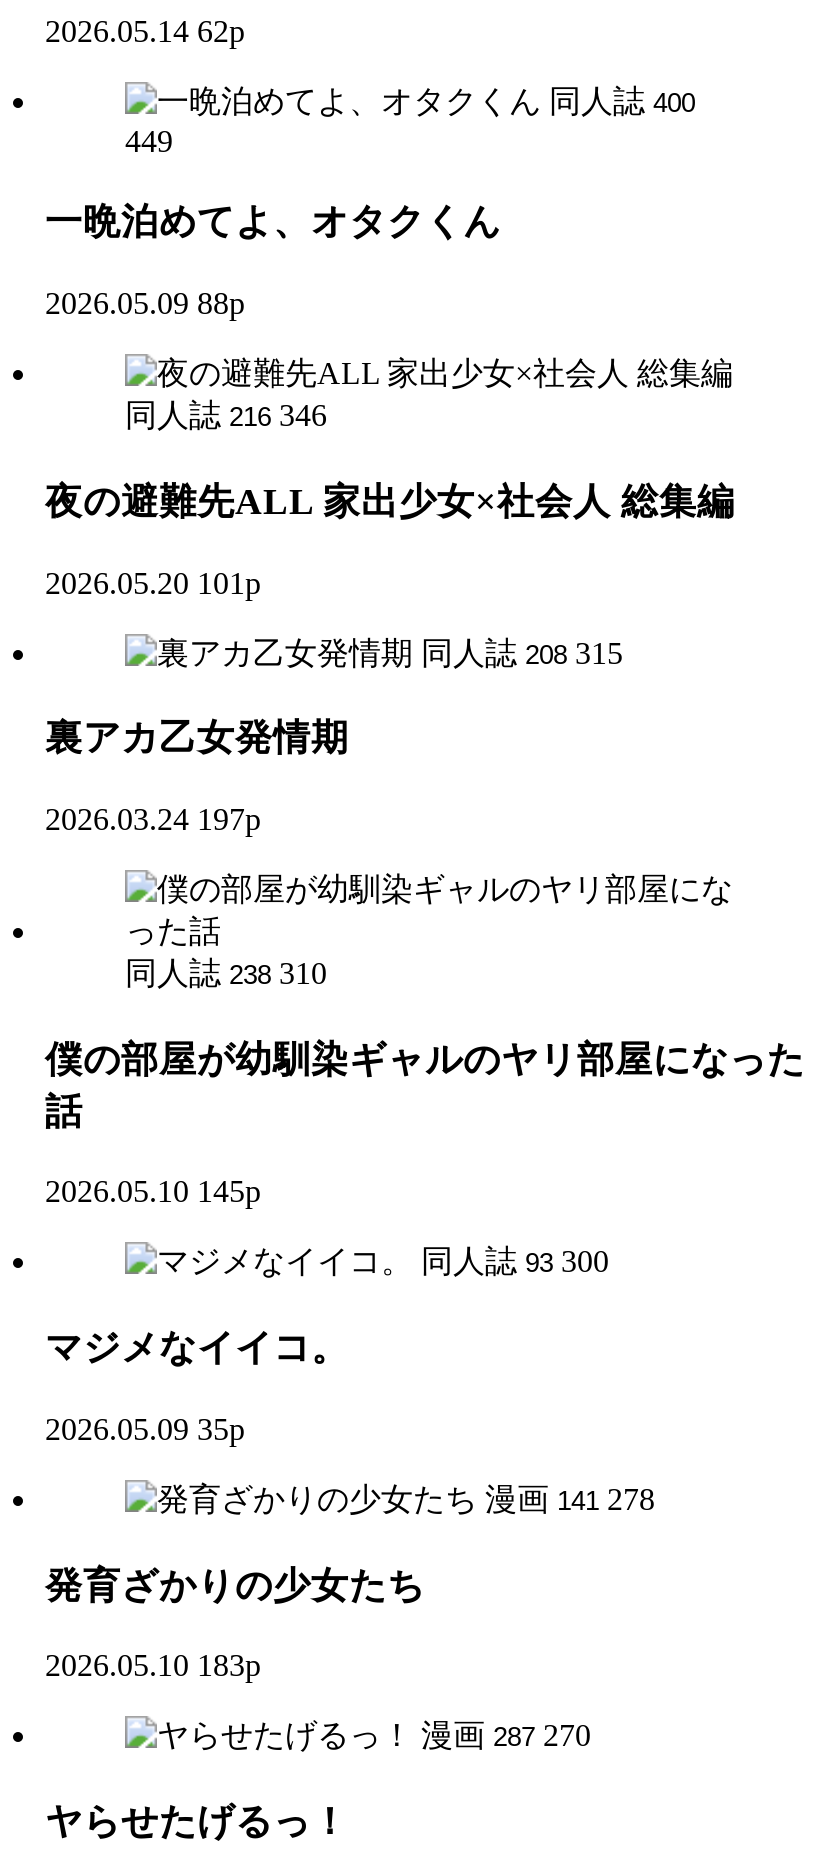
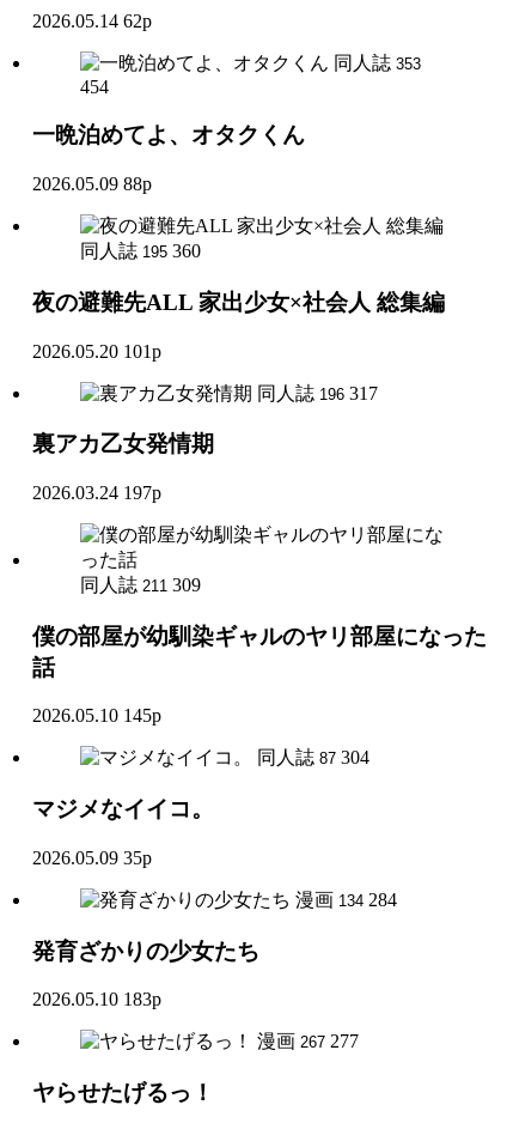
[549,83,695,117] 同人誌 400 -> [334,52,421,73] 同人誌 353
[125,123,173,157] 449 -> [80,76,109,96] 454
[125,398,327,432] 同人誌 216 346 -> [80,241,201,261] 同人誌 195 360
[421,635,623,669] 同人誌 208 315 -> [257,383,378,403] 同人誌 196 317
[125,956,327,990] 同人誌 238 310 -> [80,575,201,595] 同人誌 211 309
[421,1245,609,1279] 同人誌 93 300 -> [257,748,369,768] 同人誌 87 304
[485,1482,655,1516] 漫画 141 278 -> [295,889,397,910] 漫画 134 284
[421,1718,591,1752] 漫画 287 270 -> [257,1031,359,1051] 漫画 267 277

